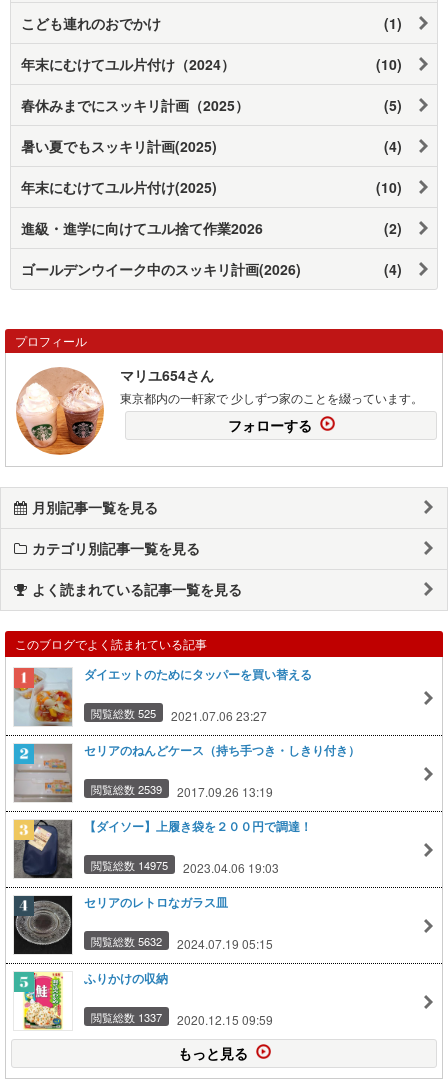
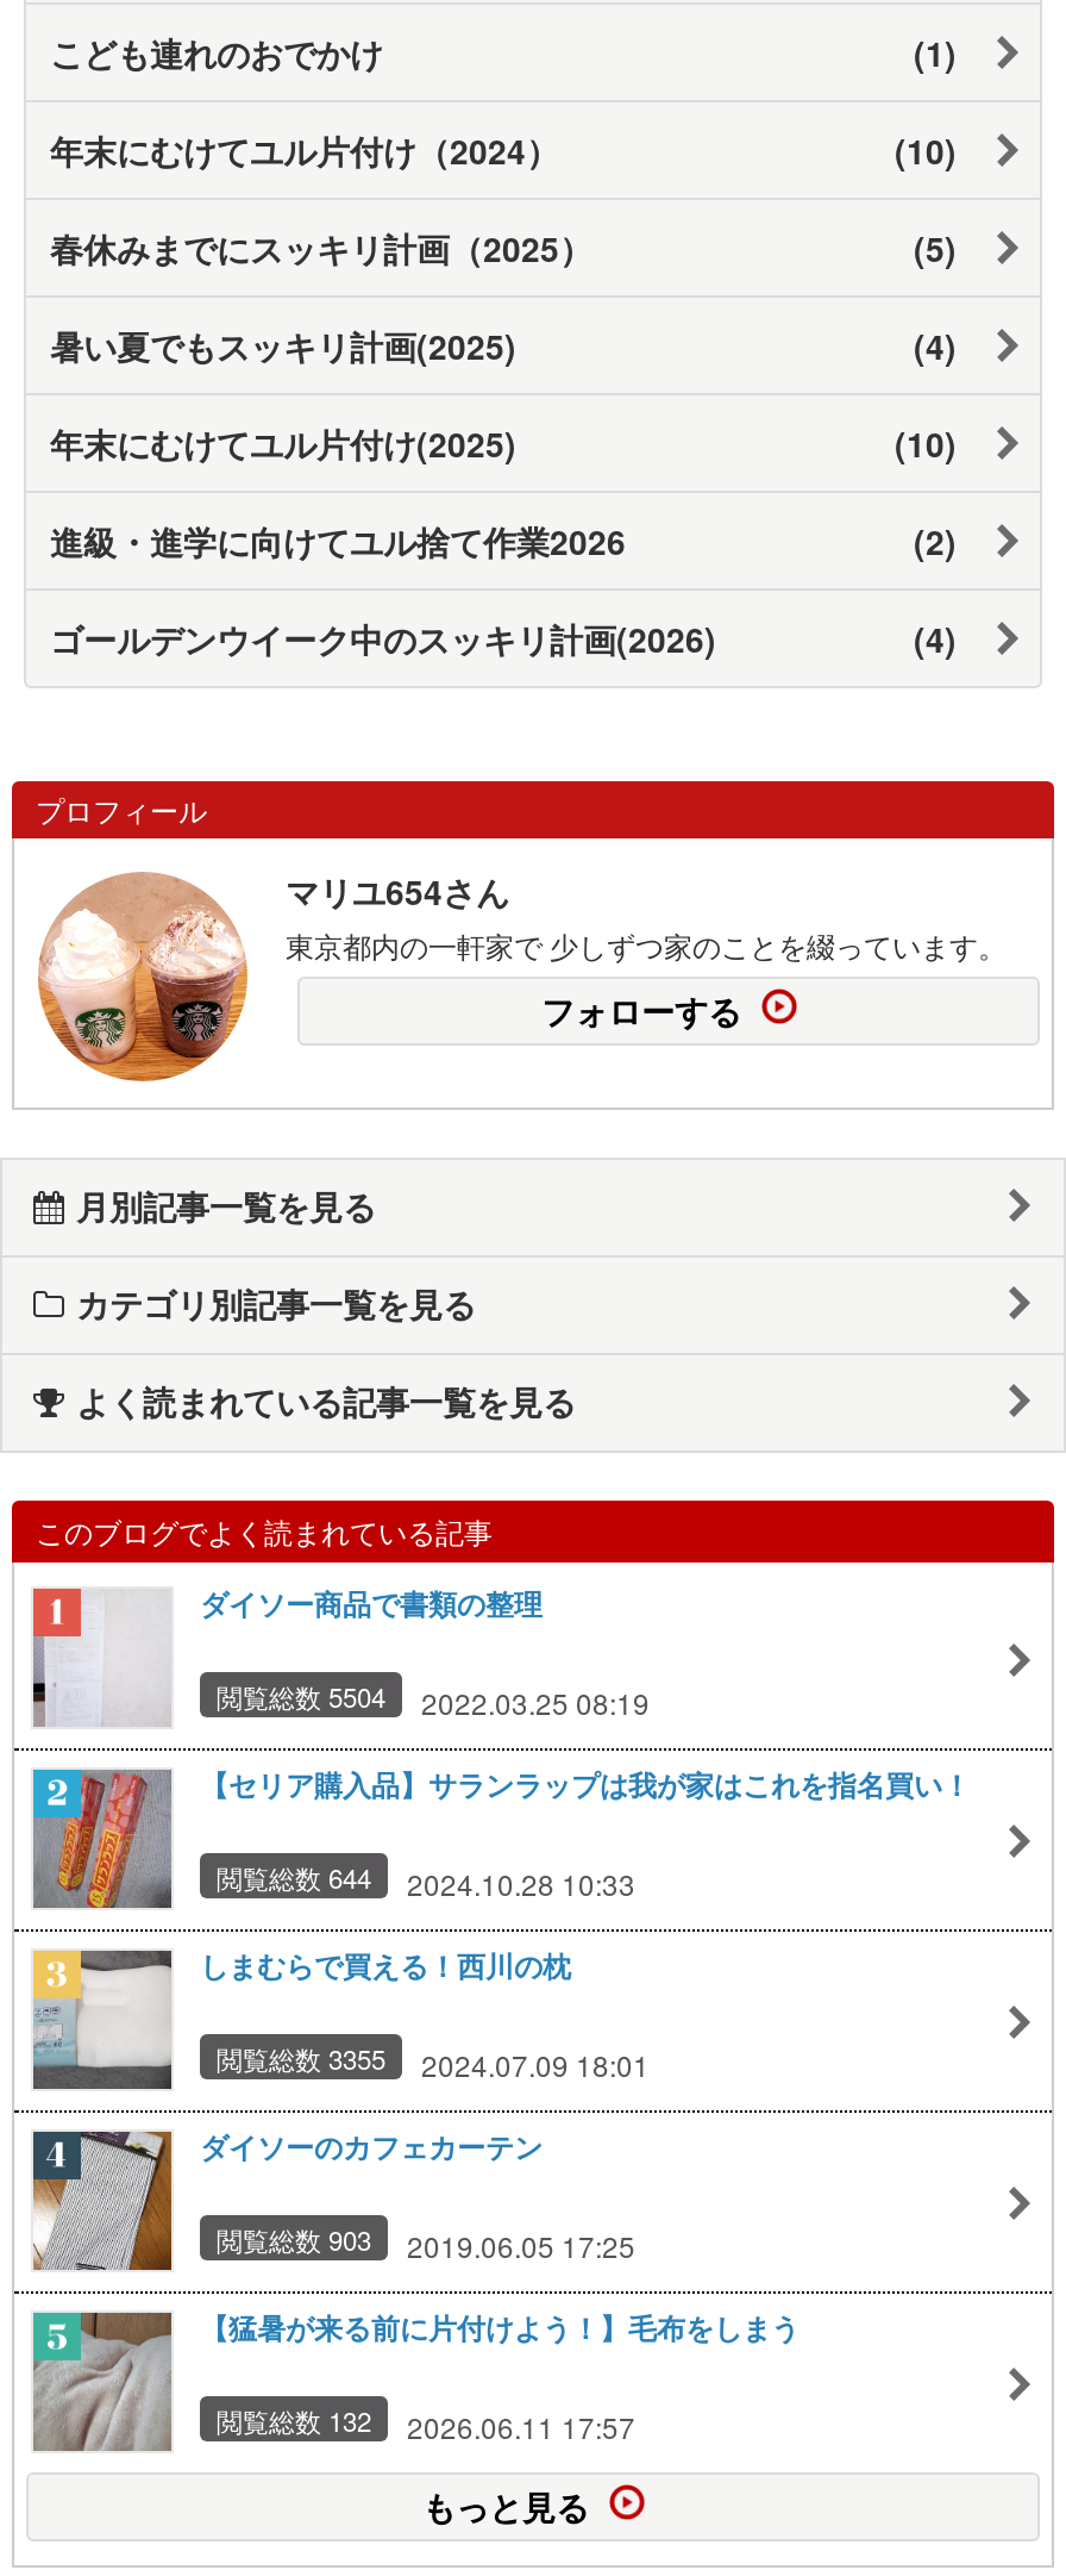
[14,666,312,727] [image] | ダイエットのためにタッパーを買い替える -> [31,1583,543,1727] [image] | ダイソー商品で書類の整理
[91,705,267,724] 閲覧総数 525 | 2021.07.06 23:27 -> [217,1676,650,1722] 閲覧総数 5504 | 2022.03.25 08:19
[16,742,360,802] [image] | セリアのねんどケース（持ち手つき・しきり付き） -> [36,1764,971,1908] [image] | 【セリア購入品】サランラップは我が家はこれを指名買い！
[91,781,273,800] 閲覧総数 2539 | 2017.09.26 13:19 -> [217,1857,635,1903] 閲覧総数 644 | 2024.10.28 10:33
[14,818,312,877] [image] | 【ダイソー】上履き袋を２００円で調達！ -> [33,1946,571,2089] [image] | しまむらで買える！西川の枕
[91,857,279,876] 閲覧総数 14975 | 2023.04.06 19:03 -> [217,2038,650,2084] 閲覧総数 3355 | 2024.07.09 18:01
[13,894,228,955] [image] | セリアのレトロなガラス皿 -> [31,2127,543,2272] [image] | ダイソーのカフェカーテン
[91,933,273,952] 閲覧総数 5632 | 2024.07.19 05:15 -> [217,2219,635,2265] 閲覧総数 903 | 2019.06.05 17:25
[14,970,168,1030] [image] | ふりかけの収納 -> [31,2308,799,2453] [image] | 【猛暑が来る前に片付けよう！】毛布をしまう
[91,1009,273,1028] 閲覧総数 1337 | 2020.12.15 09:59 -> [217,2400,635,2446] 閲覧総数 132 | 2026.06.11 17:57

